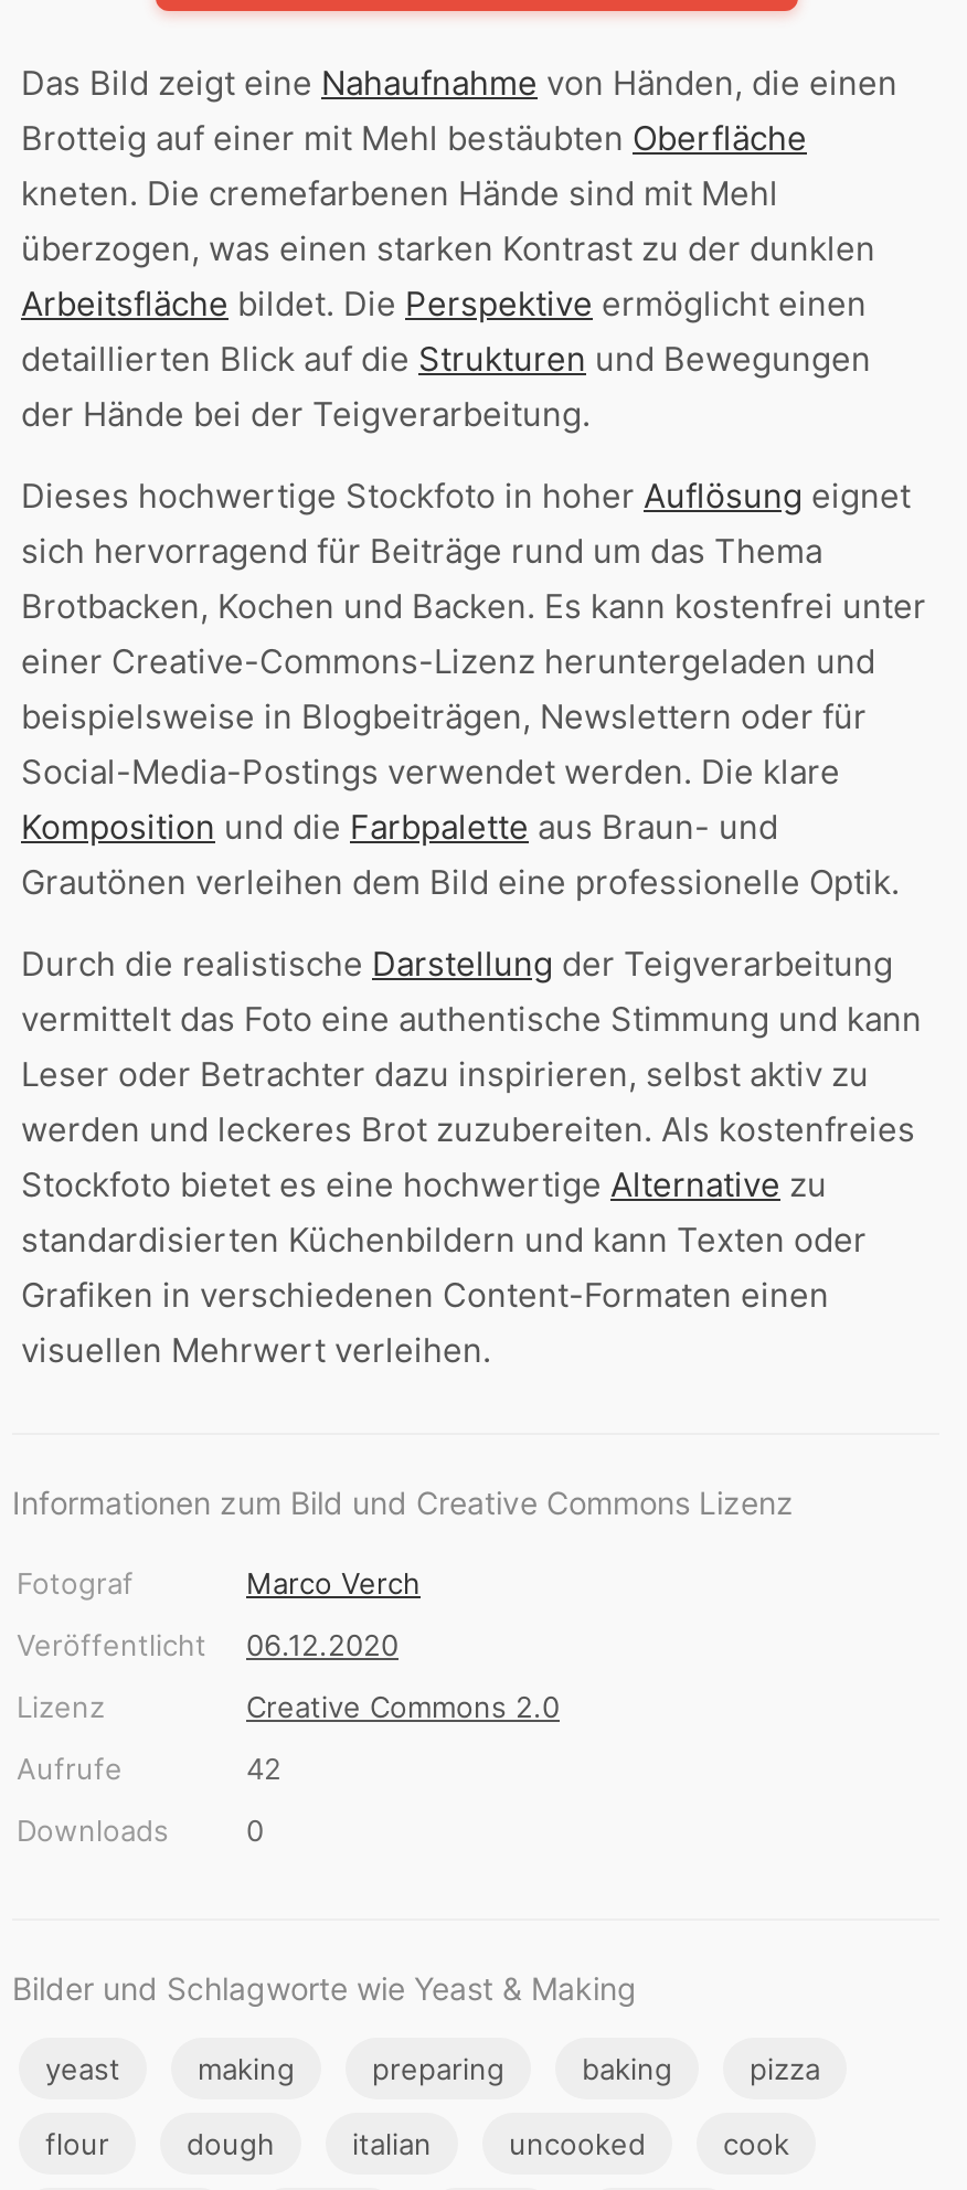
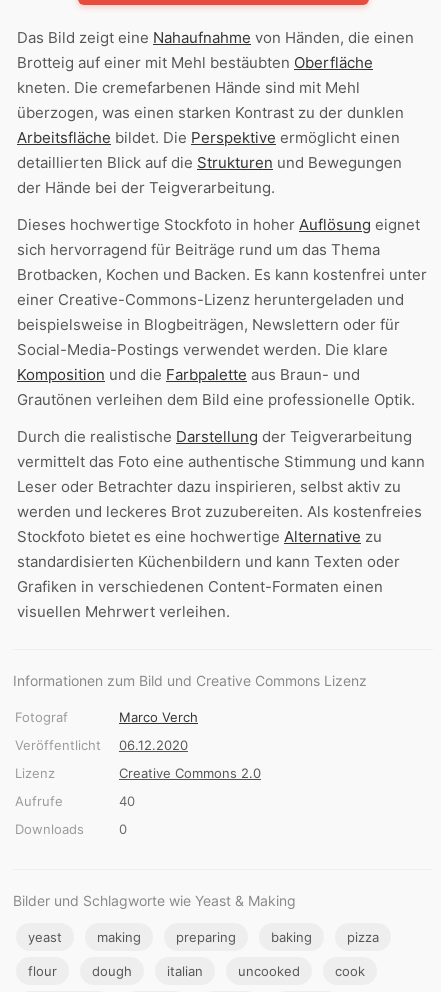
[246,1750,281,1785] 42 -> [119,793,135,809] 40

